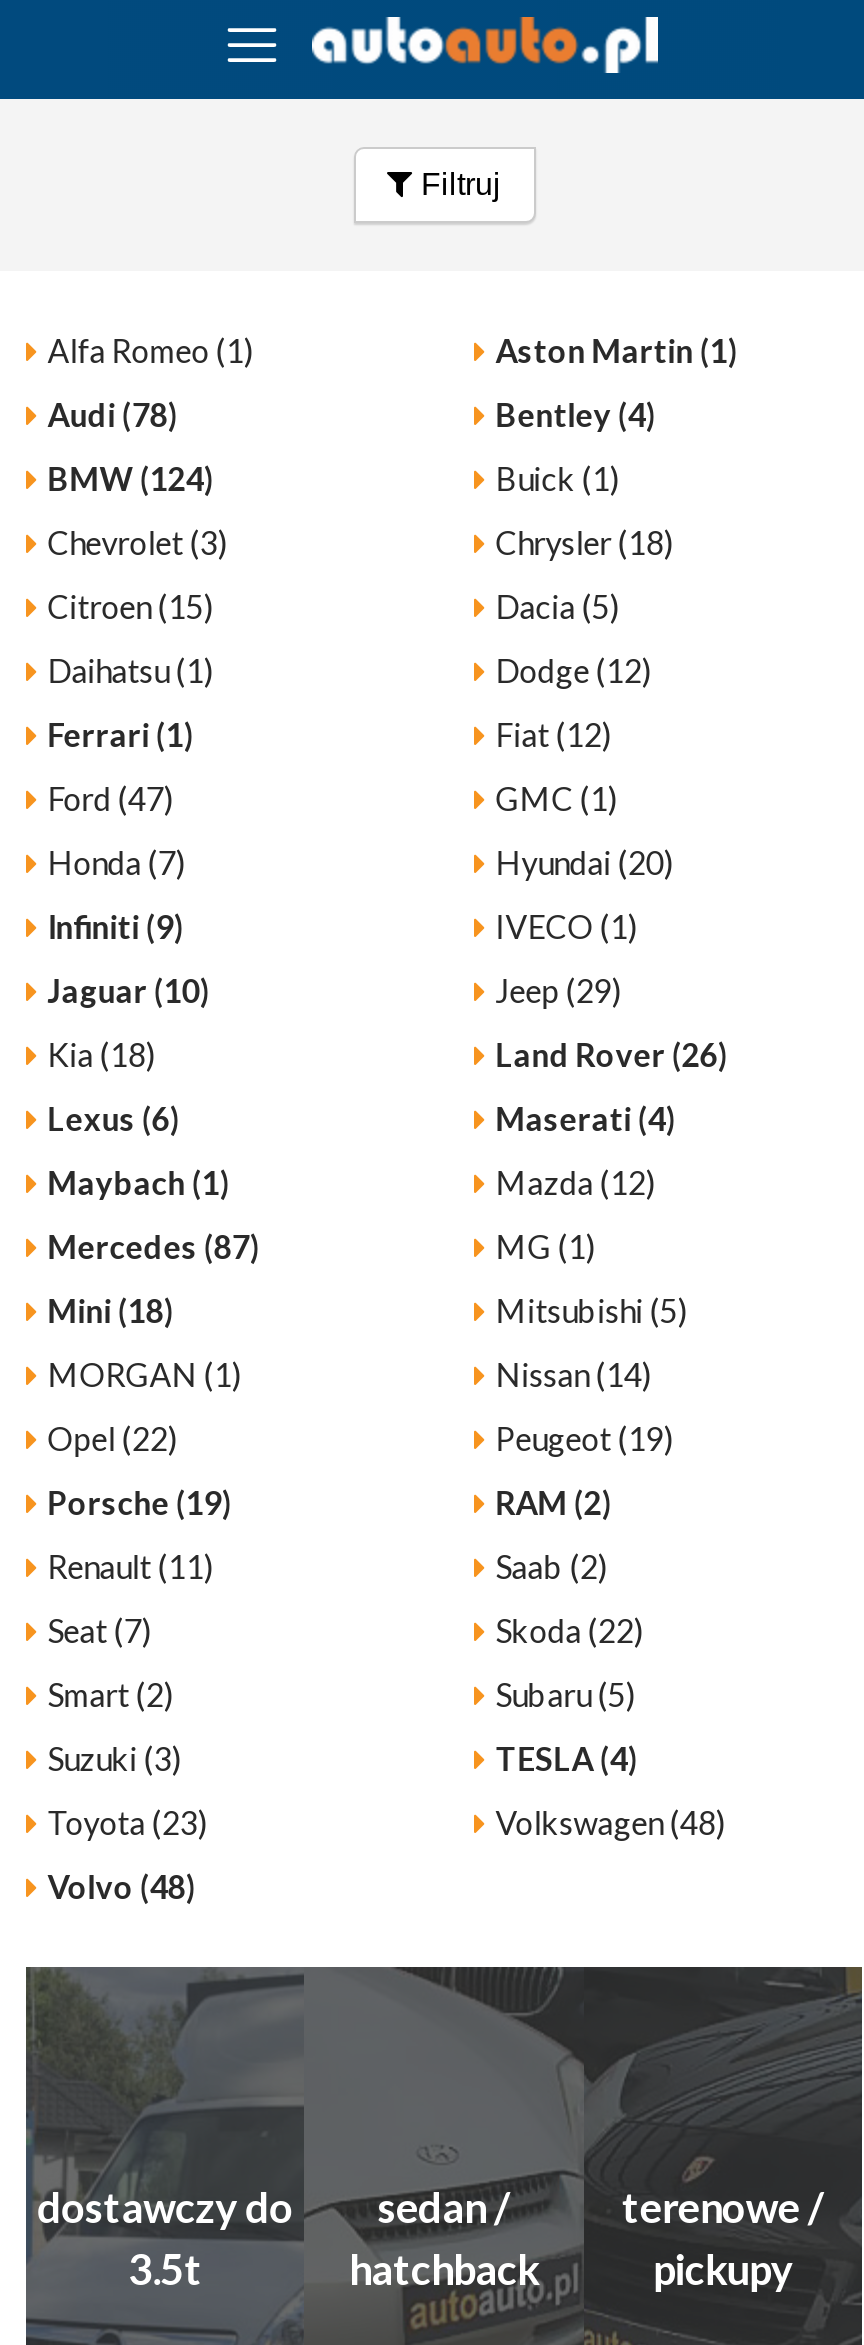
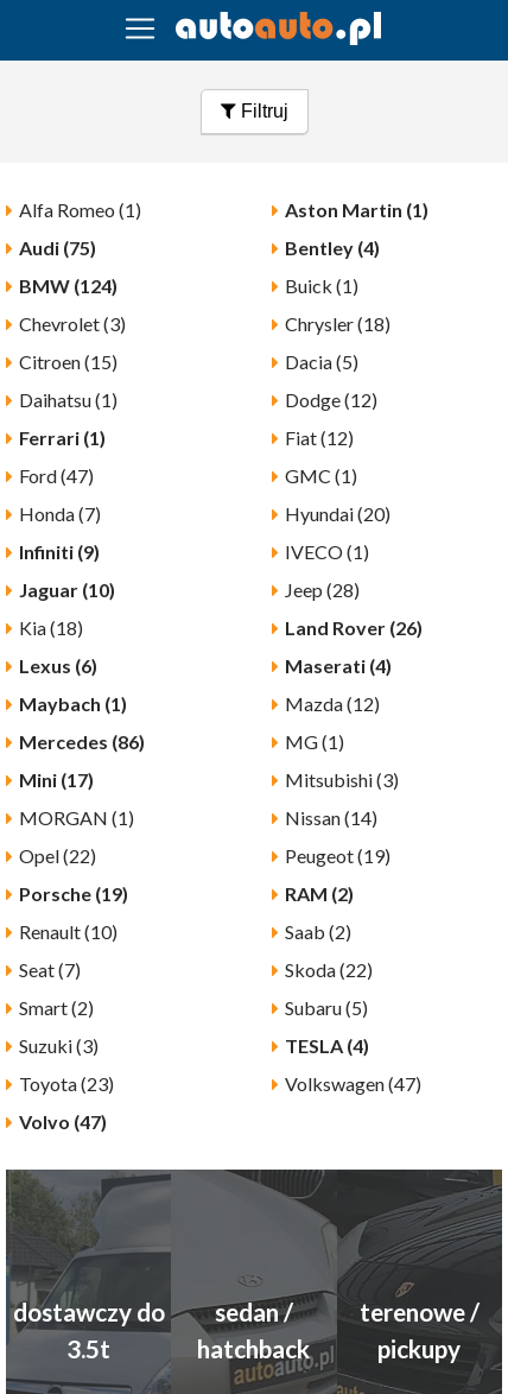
[48,394,178,432] Audi (78) -> [19,236,96,258] Audi (75)
[496,970,622,1008] Jeep (29) -> [285,578,359,600] Jeep (28)
[48,1226,260,1264] Mercedes (87) -> [19,730,145,752] Mercedes (86)
[48,1290,174,1328] Mini (18) -> [19,768,94,790] Mini (17)
[496,1290,688,1328] Mitsubishi (5) -> [285,768,399,790] Mitsubishi (3)
[48,1546,214,1584] Renault (11) -> [19,920,117,942] Renault (10)
[496,1802,726,1840] Volkswagen (48) -> [285,1072,421,1094] Volkswagen (47)
[48,1866,196,1904] Volvo (48) -> [19,1110,107,1132] Volvo (47)

